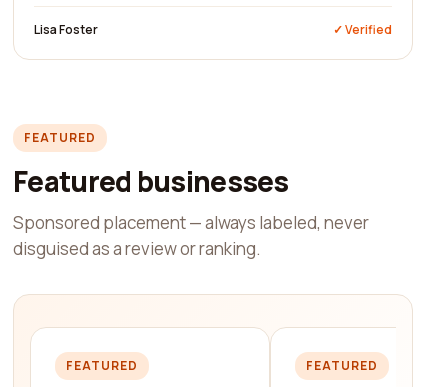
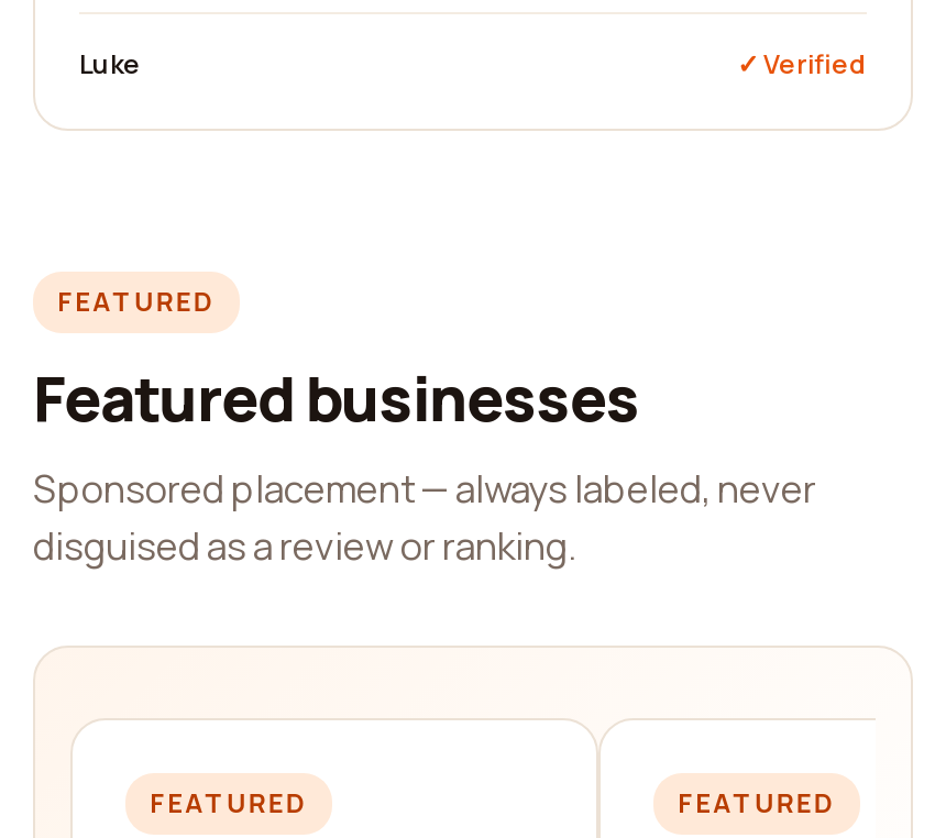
[34,21,98,38] Lisa Foster -> [79,45,141,82] Luke

